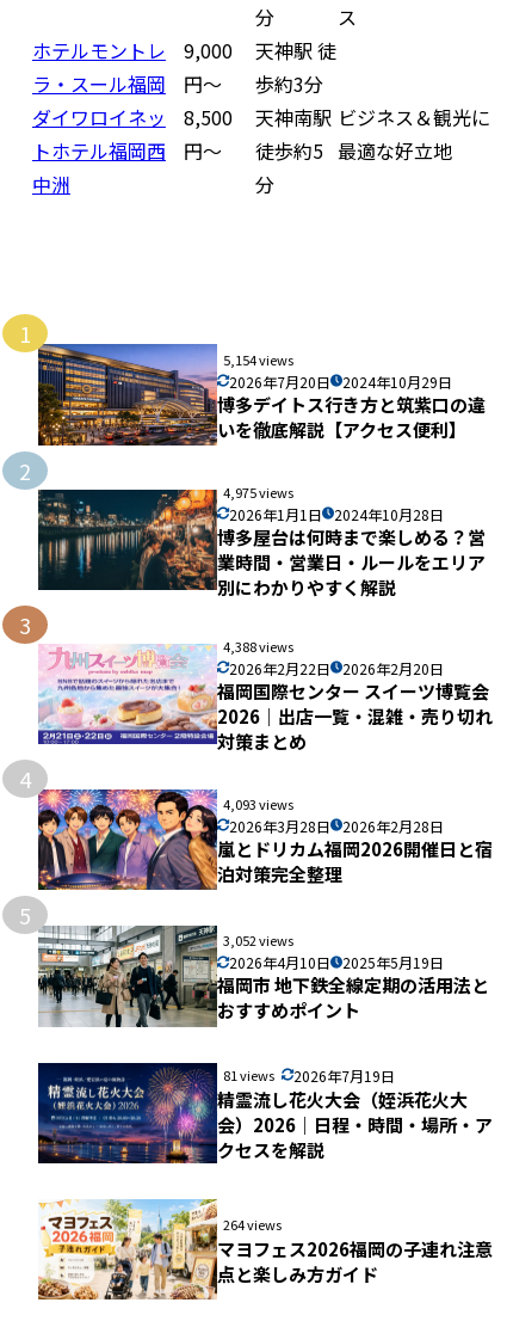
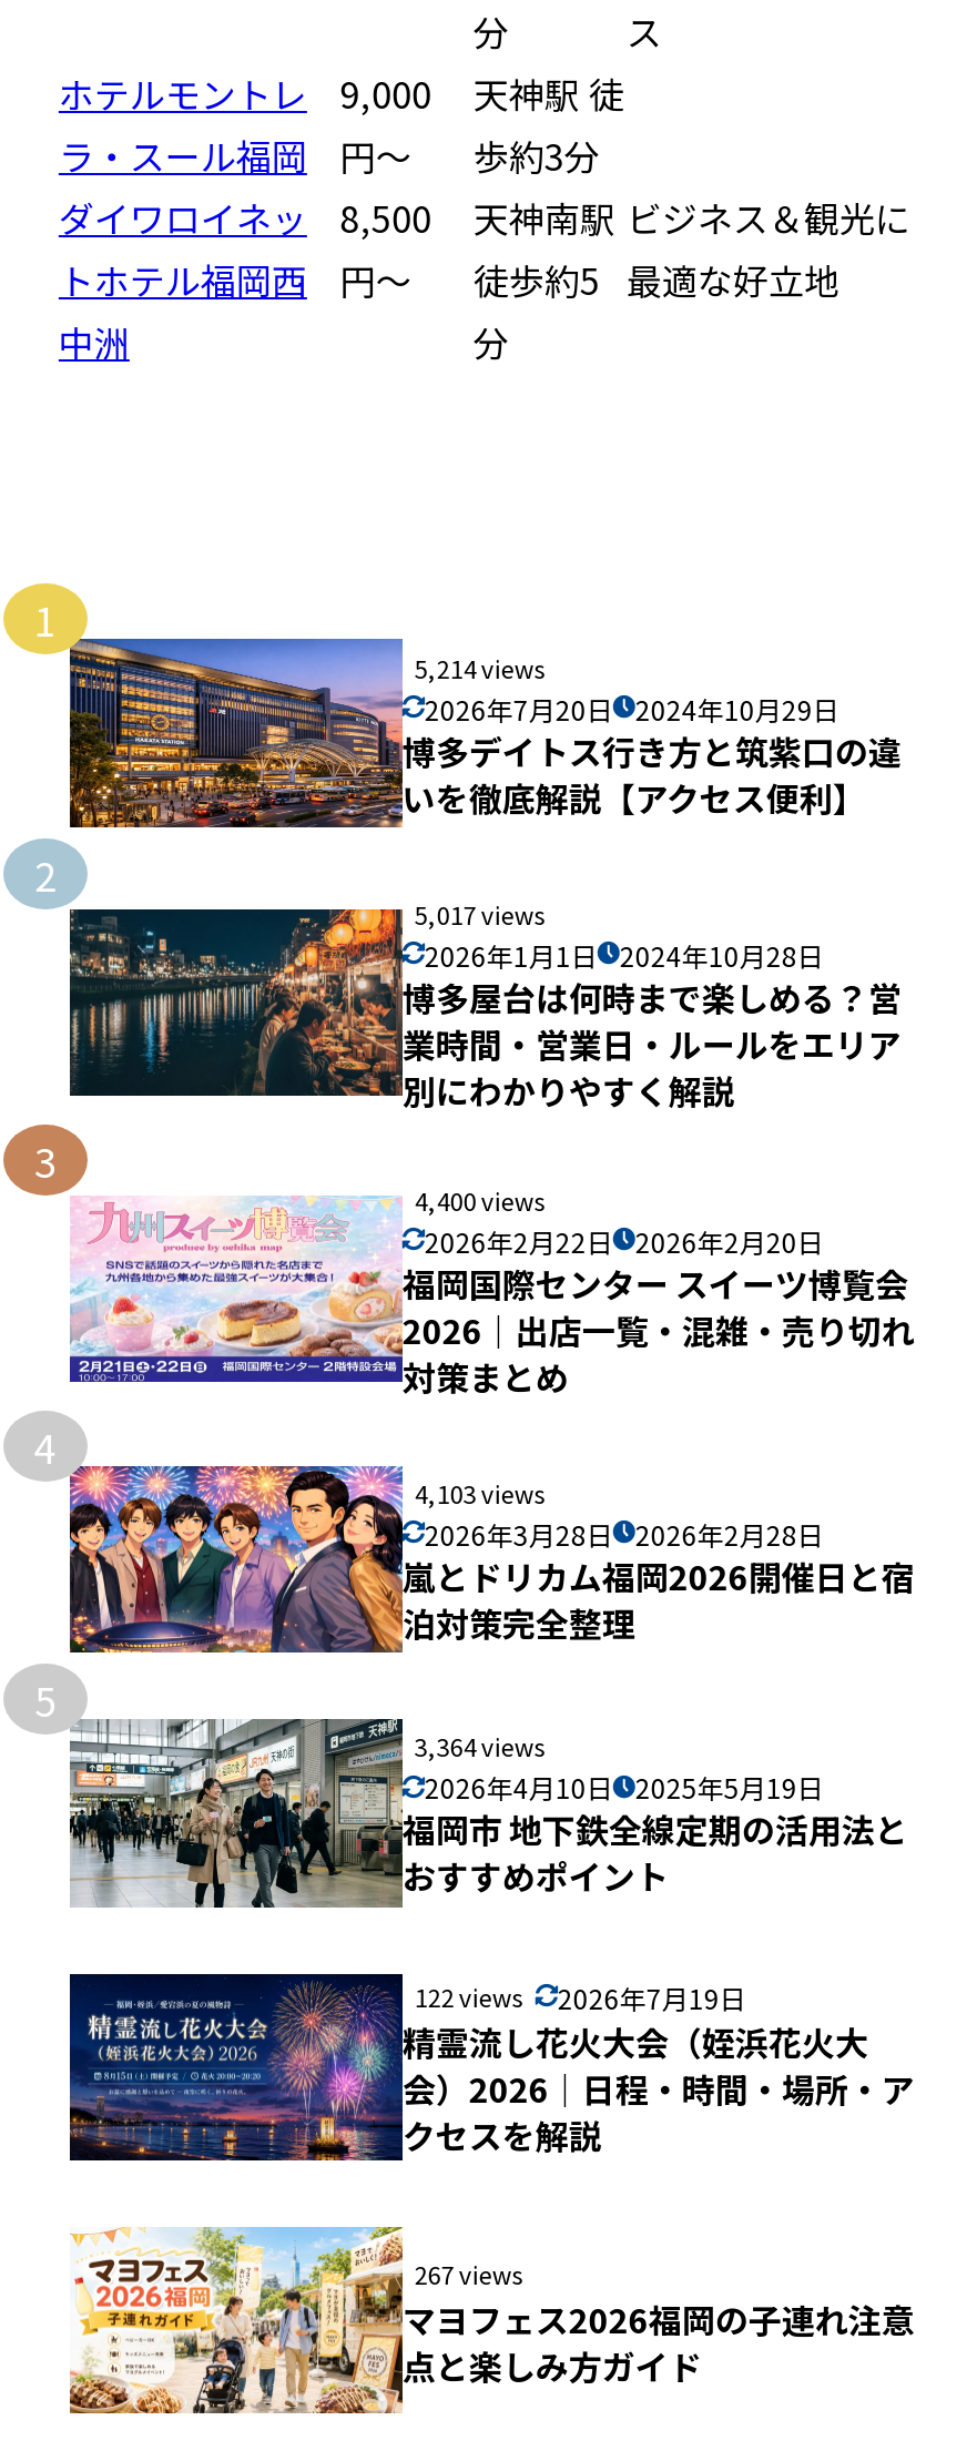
[224,349,294,369] 5,154 views -> [415,649,545,685] 5,214 views
[224,482,294,501] 4,975 views -> [415,896,545,931] 5,017 views
[224,636,294,655] 4,388 views -> [415,1182,545,1217] 4,400 views
[224,794,294,813] 4,093 views -> [415,1475,545,1511] 4,103 views
[224,931,294,950] 3,052 views -> [415,1729,545,1764] 3,364 views
[224,1065,395,1085] 81 views 2026年7月19日 -> [415,1978,746,2016] 122 views 2026年7月19日
[224,1214,282,1233] 264 views -> [415,2255,523,2290] 267 views

